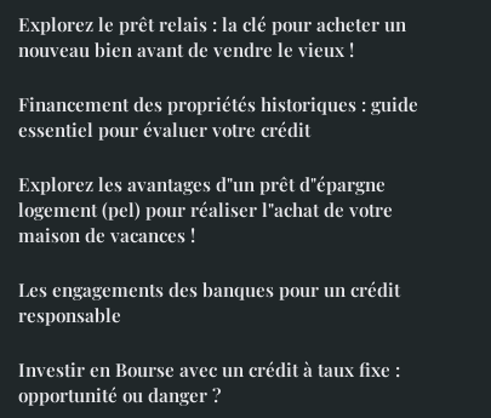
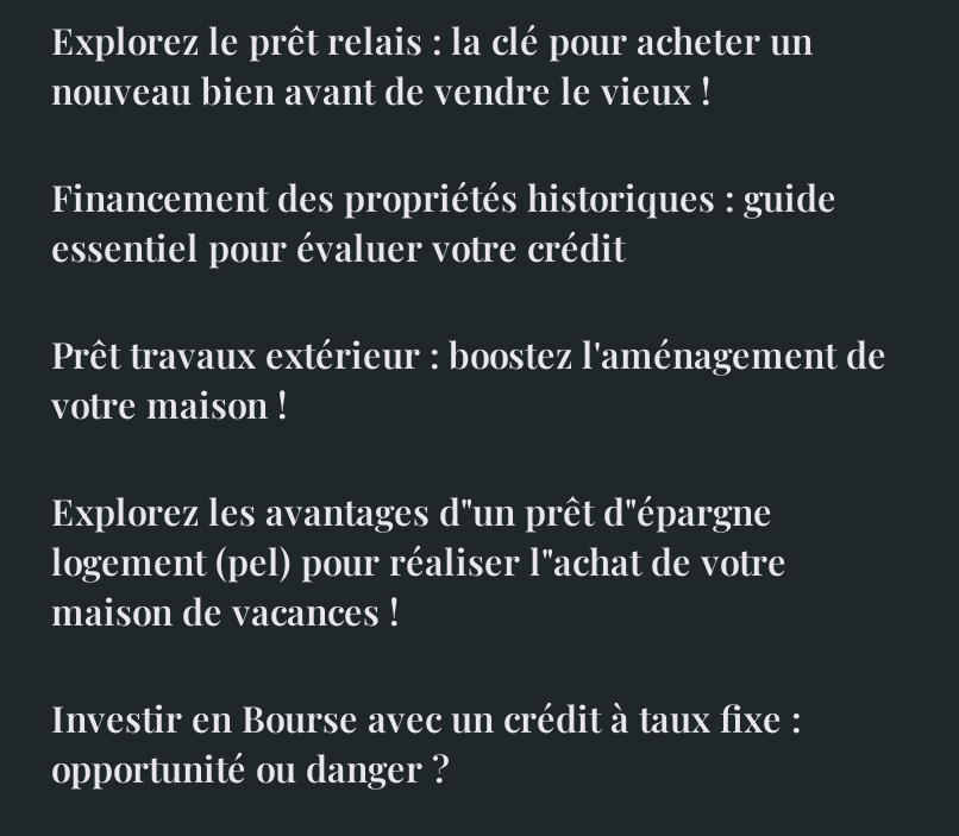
none -> [51,331,886,429] Prêt travaux extérieur : boostez l'aménagement de | votre maison !
moved [18,172,393,247] -> [51,488,786,636]: Explorez les avantages d"un prêt d"épargne | logement (pel) pour réaliser l"achat de votre | maison de vacances !
[18,278,400,327] Les engagements des banques pour un crédit | responsable -> none

